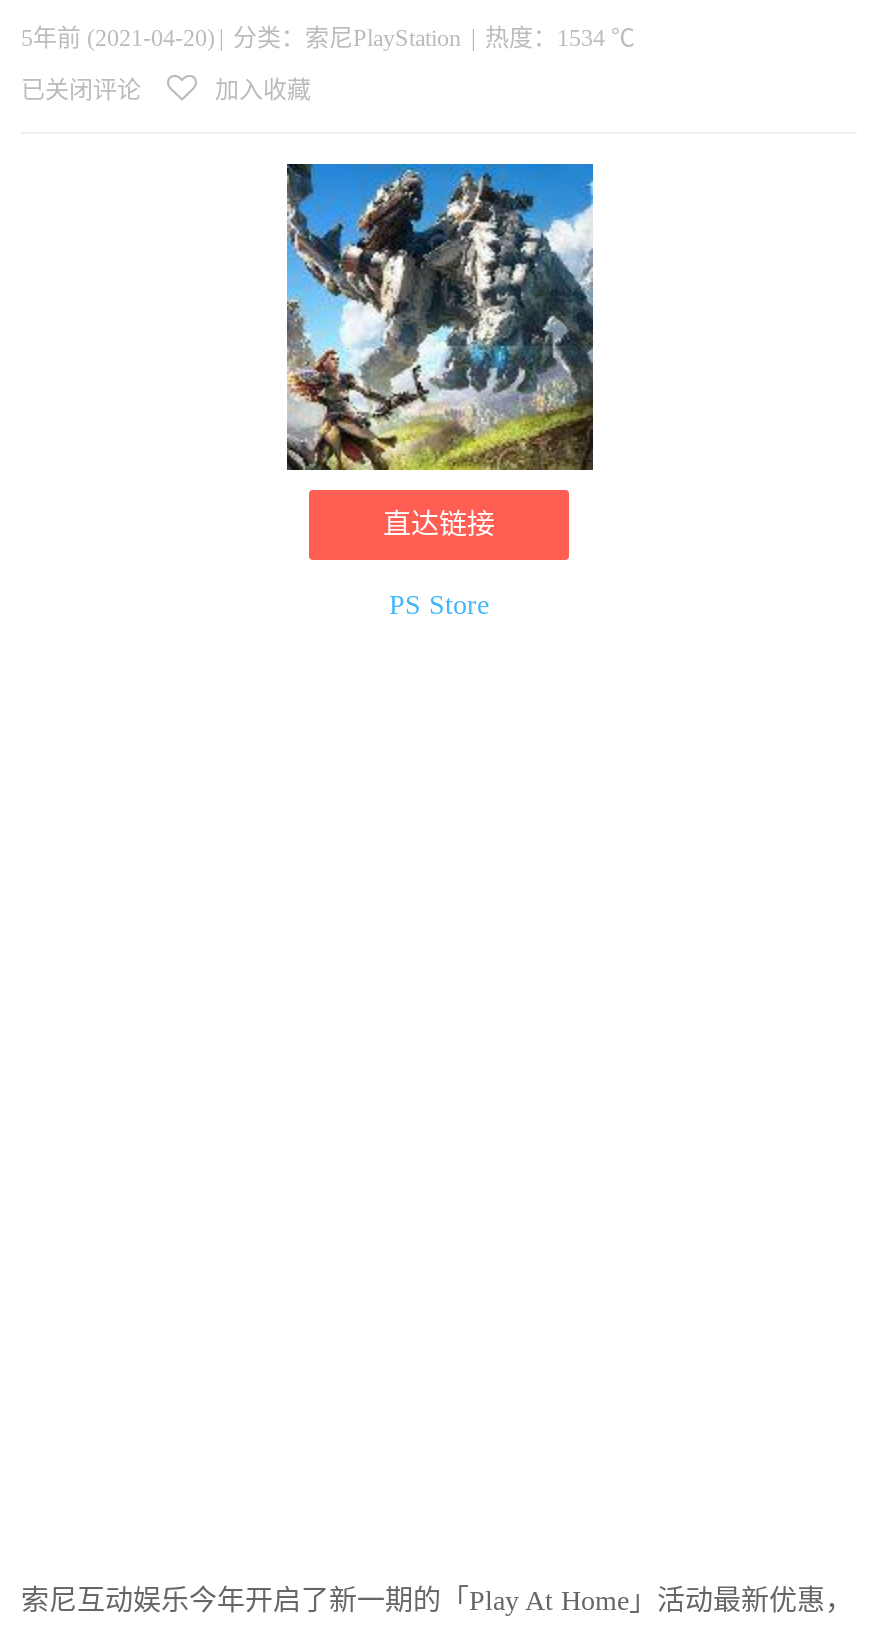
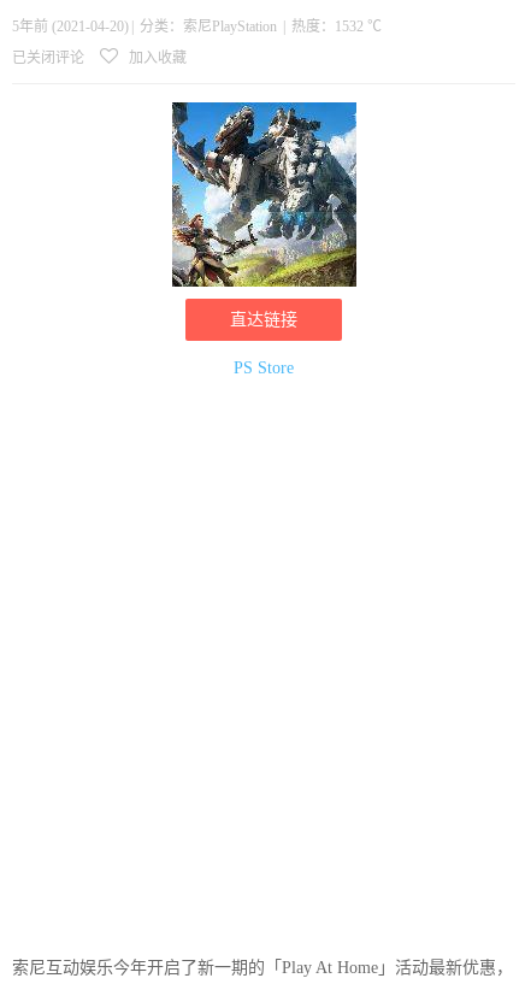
[21,24,635,52] 5年前 (2021-04-20) 分类：索尼PlayStation 热度：1534 ℃ -> [12,18,382,35] 5年前 (2021-04-20) 分类：索尼PlayStation 热度：1532 ℃

